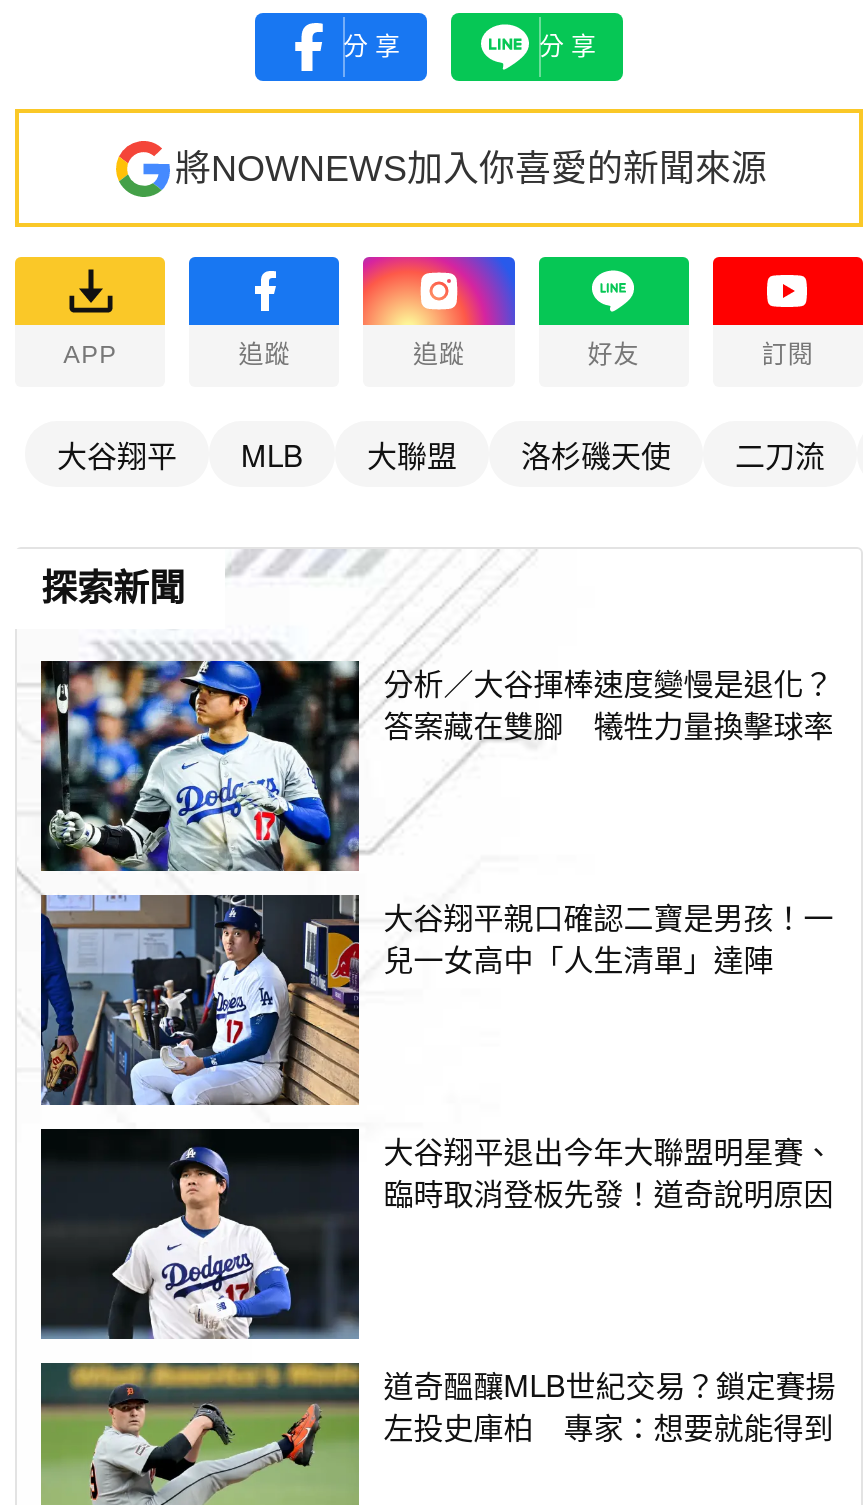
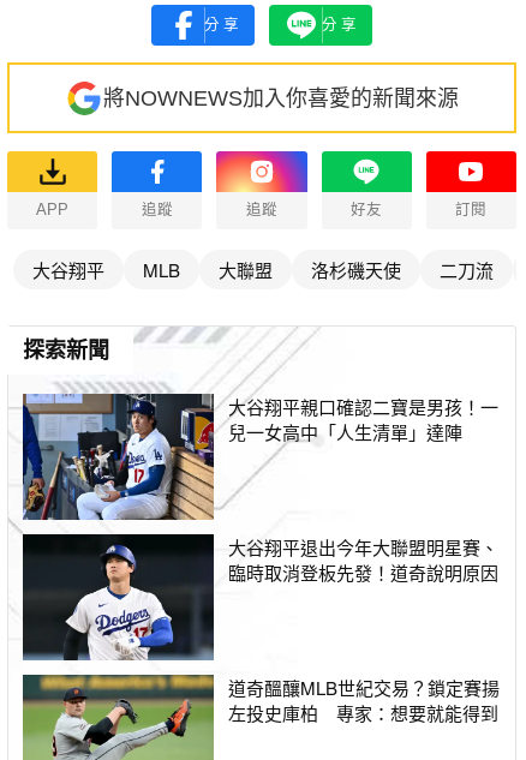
[39,659,833,873] [image] | 分析／大谷揮棒速度變慢是退化？ | 答案藏在雙腳 犧牲力量換擊球率 -> none

